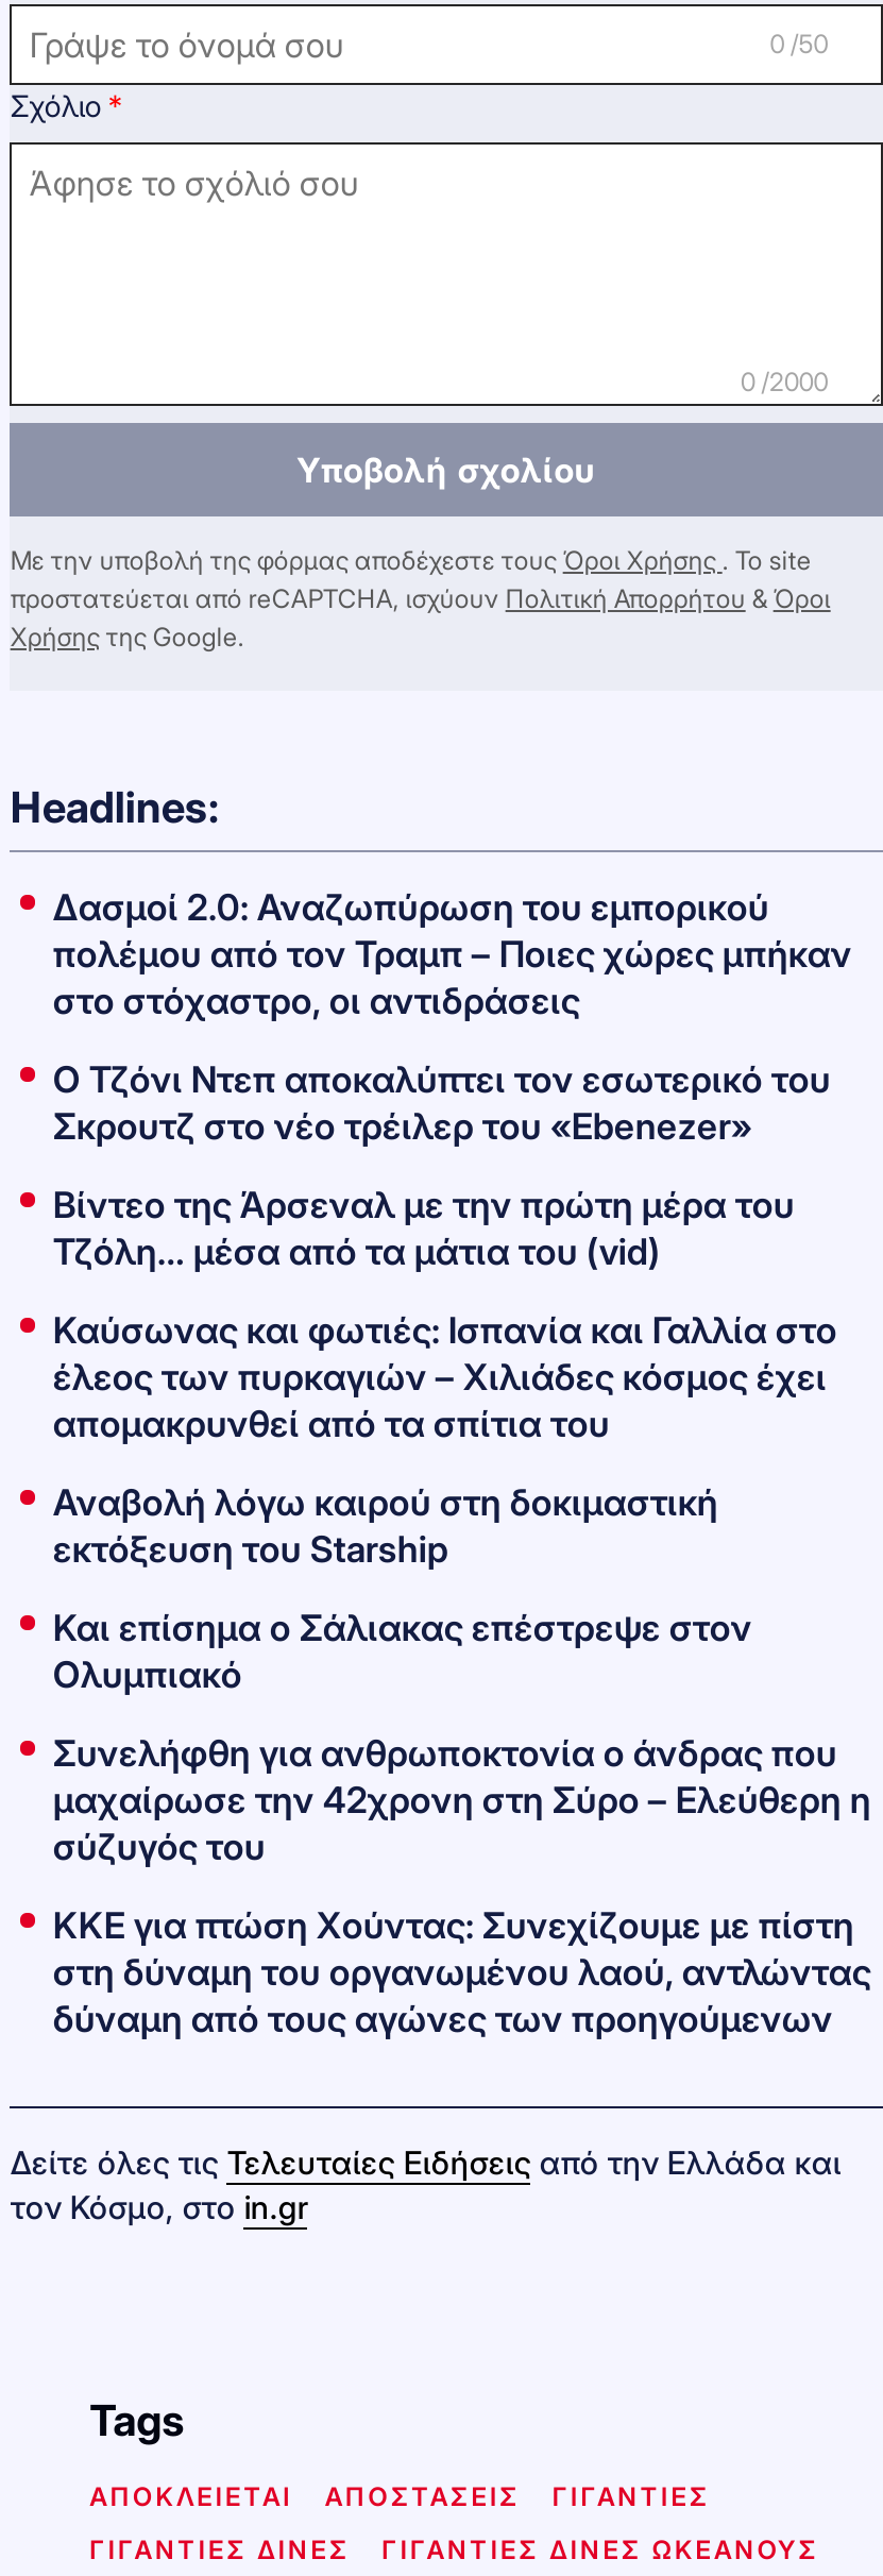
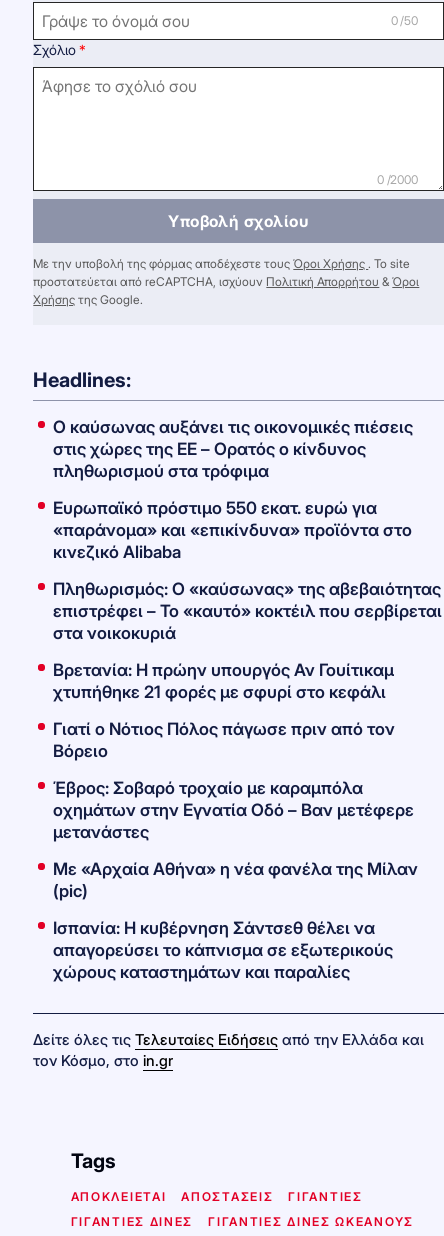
[53,886,852,1022] Δασμοί 2.0: Αναζωπύρωση του εμπορικού | πολέμου από τον Τραμπ – Ποιες χώρες μπήκαν | στο στόχαστρο, οι αντιδράσεις -> [53,417,413,481] Ο καύσωνας αυξάνει τις οικονομικές πιέσεις | στις χώρες της ΕΕ – Ορατός ο κίνδυνος | πληθωρισμού στα τρόφιμα
[53,1058,831,1147] Ο Τζόνι Ντεπ αποκαλύπτει τον εσωτερικό του | Σκρουτζ στο νέο τρέιλερ του «Ebenezer» -> [53,498,412,562] Ευρωπαϊκό πρόστιμο 550 εκατ. ευρώ για | «παράνομα» και «επικίνδυνα» προϊόντα στο | κινεζικό Alibaba
[53,1183,794,1272] Βίντεο της Άρσεναλ με την πρώτη μέρα του | Τζόλη… μέσα από τα μάτια του (vid) -> [53,579,442,643] Πληθωρισμός: Ο «καύσωνας» της αβεβαιότητας | επιστρέφει – Το «καυτό» κοκτέιλ που σερβίρεται | στα νοικοκυριά
[53,1309,837,1445] Καύσωνας και φωτιές: Ισπανία και Γαλλία στο | έλεος των πυρκαγιών – Χιλιάδες κόσμος έχει | απομακρυνθεί από τα σπίτια του -> [53,660,394,702] Βρετανία: Η πρώην υπουργός Αν Γουίτικαμ | χτυπήθηκε 21 φορές με σφυρί στο κεφάλι
[53,1481,718,1570] Αναβολή λόγω καιρού στη δοκιμαστική | εκτόξευση του Starship -> [53,719,395,761] Γιατί ο Νότιος Πόλος πάγωσε πριν από τον | Βόρειο
[53,1606,752,1695] Και επίσημα ο Σάλιακας επέστρεψε στον | Ολυμπιακό -> [53,778,414,842] Έβρος: Σοβαρό τροχαίο με καραμπόλα | οχημάτων στην Εγνατία Οδό – Βαν μετέφερε | μετανάστες
[53,1732,871,1868] Συνελήφθη για ανθρωποκτονία ο άνδρας που | μαχαίρωσε την 42χρονη στη Σύρο – Ελεύθερη η | σύζυγός του -> [53,859,418,901] Με «Αρχαία Αθήνα» η νέα φανέλα της Μίλαν | (pic)
[53,1904,871,2040] ΚΚΕ για πτώση Χούντας: Συνεχίζουμε με πίστη | στη δύναμη του οργανωμένου λαού, αντλώντας | δύναμη από τους αγώνες των προηγούμενων -> [53,918,393,982] Ισπανία: Η κυβέρνηση Σάντσεθ θέλει να | απαγορεύσει το κάπνισμα σε εξωτερικούς | χώρους καταστημάτων και παραλίες

